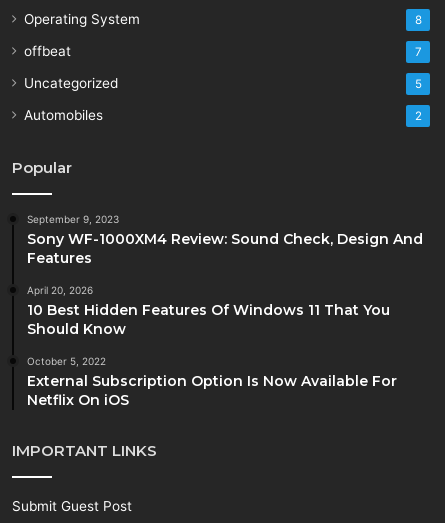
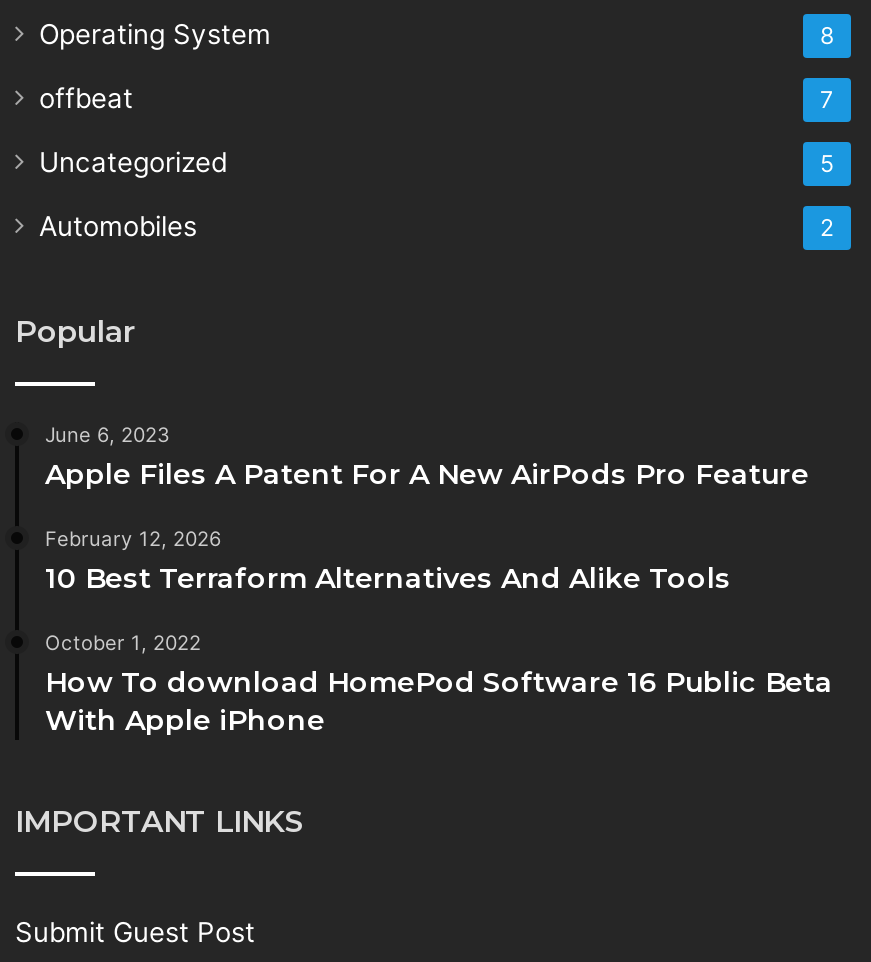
[27,213,423,267] September 9, 2023 | Sony WF-1000XM4 Review: Sound Check, Design And | Features -> [45,422,809,492] June 6, 2023 | Apple Files A Patent For A New AirPods Pro Feature
[27,284,390,338] April 20, 2026 | 10 Best Hidden Features Of Windows 11 That You | Should Know -> [45,526,731,596] February 12, 2026 | 10 Best Terraform Alternatives And Alike Tools
[27,355,397,409] October 5, 2022 | External Subscription Option Is Now Available For | Netflix On iOS -> [45,630,833,738] October 1, 2022 | How To download HomePod Software 16 Public Beta | With Apple iPhone

